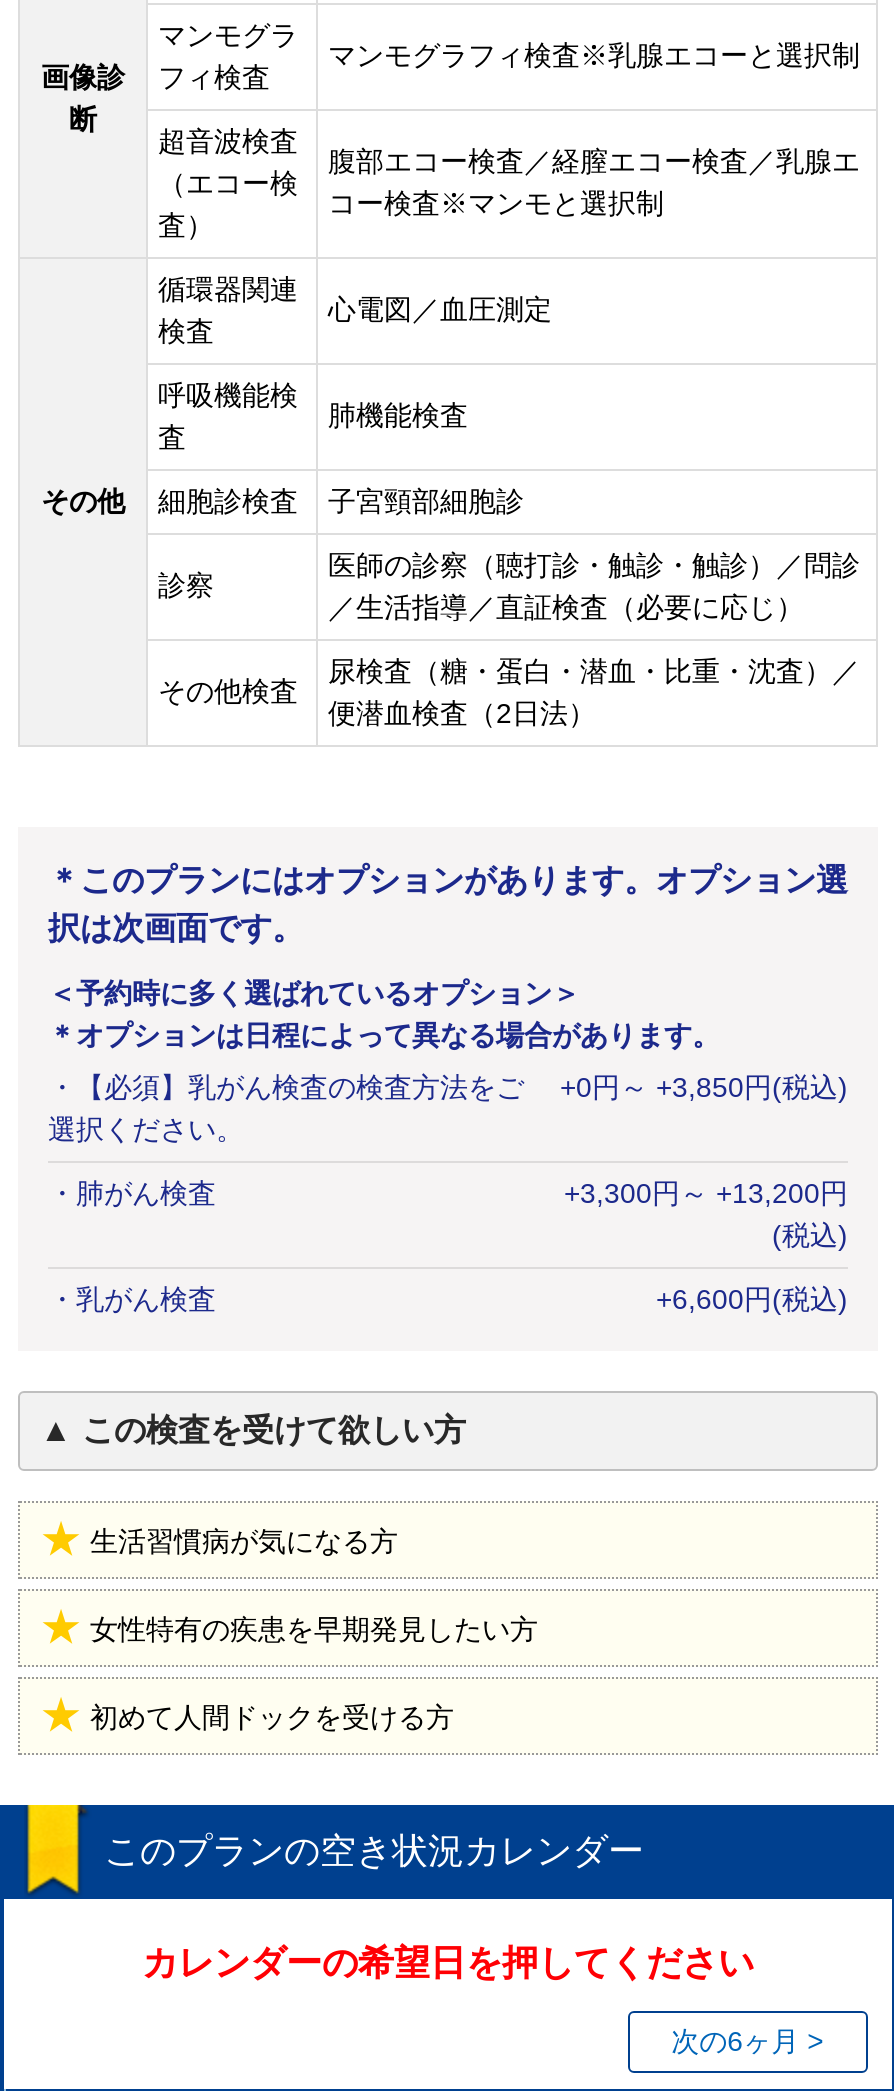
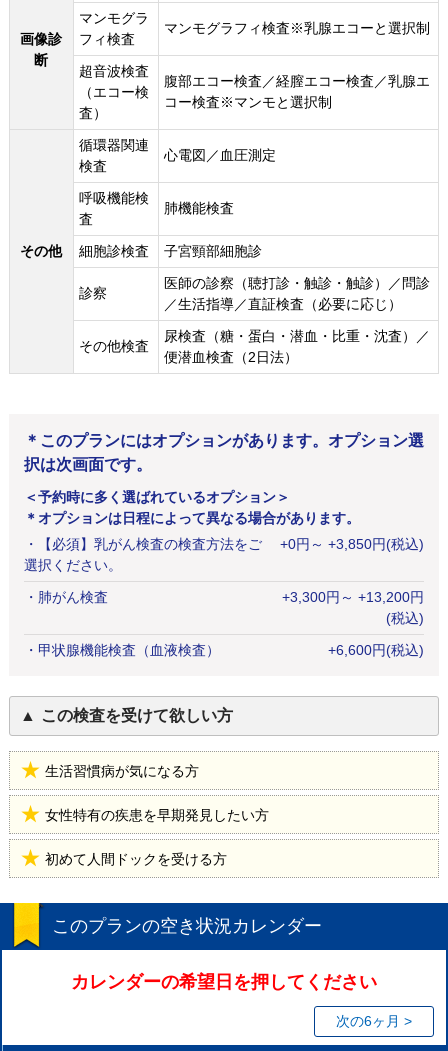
[48,1284,216,1316] ・乳がん検査 -> [24,642,220,658] ・甲状腺機能検査（血液検査）

